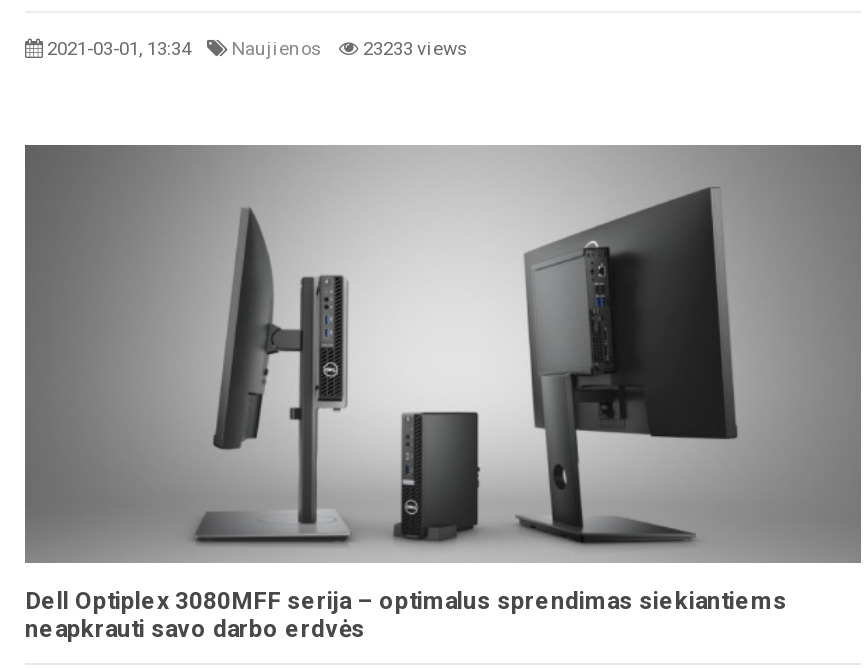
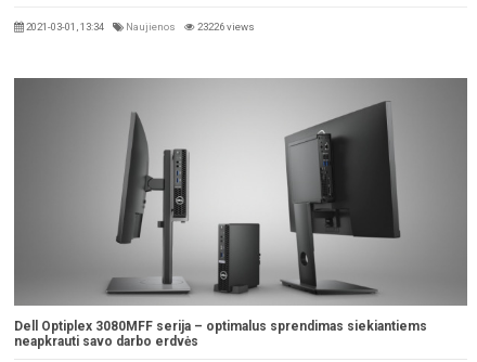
[47,37,469,59] 2021-03-01, 13:34 Naujienos 23233 views -> [26,20,255,32] 2021-03-01, 13:34 Naujienos 23226 views

